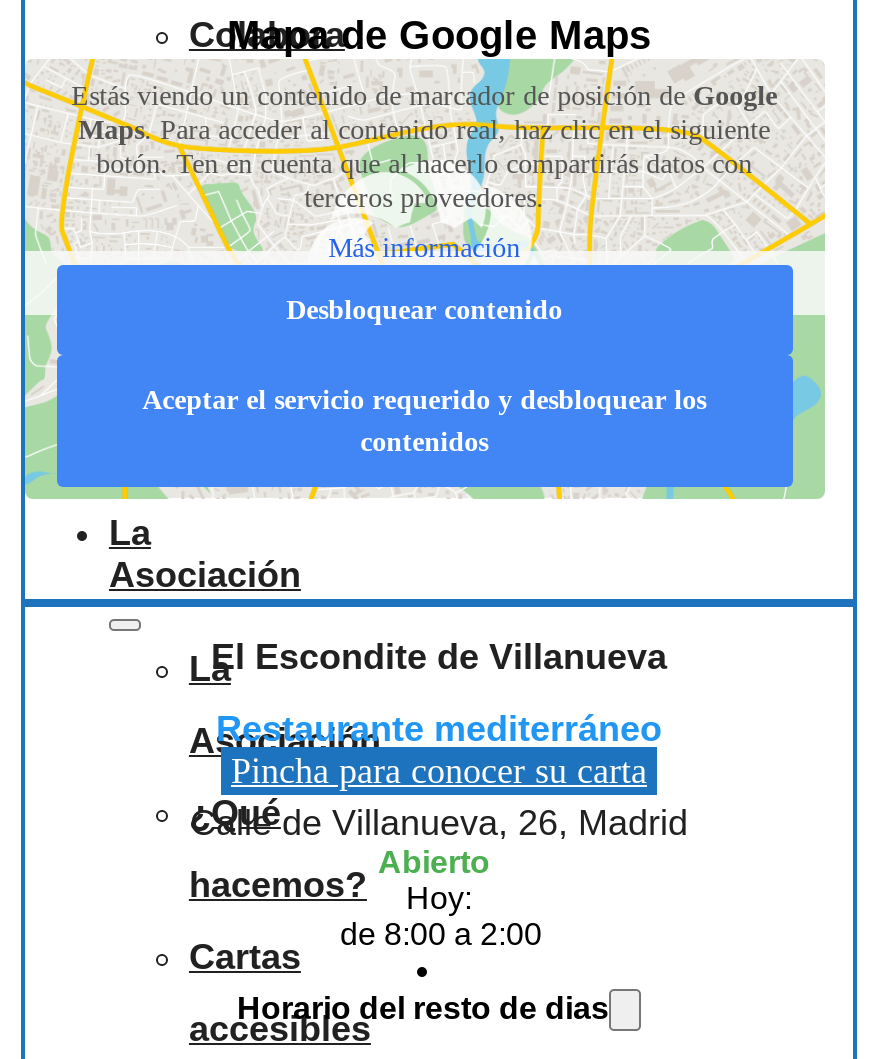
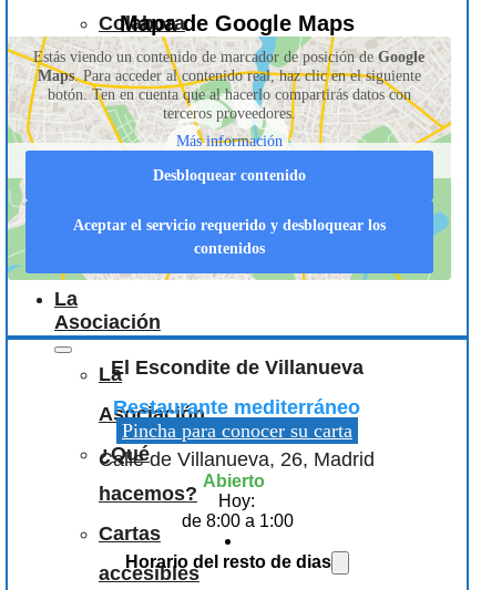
[340,917,542,951] de 8:00 a 2:00 -> [182,511,294,530] de 8:00 a 1:00

